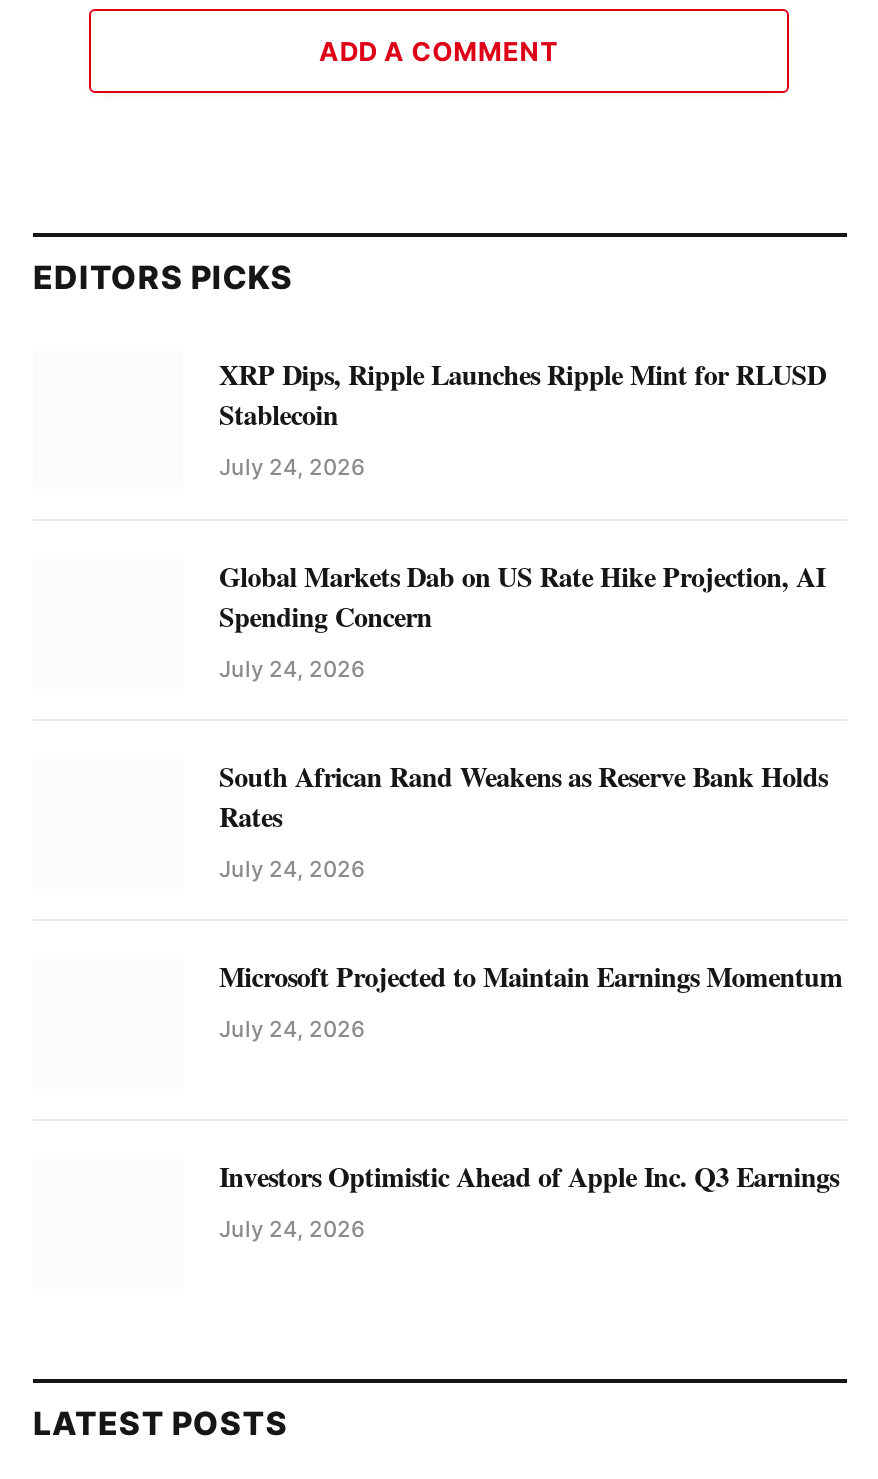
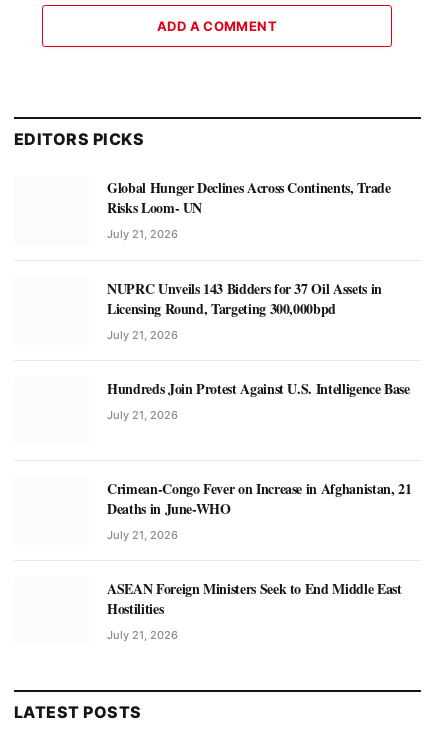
[219,354,826,482] XRP Dips, Ripple Launches Ripple Mint for RLUSD | Stablecoin | July 24, 2026 -> [107,177,391,241] Global Hunger Declines Across Continents, Trade | Risks Loom- UN | July 21, 2026
[219,554,825,682] Global Markets Dab on US Rate Hike Projection, AI | Spending Concern | July 24, 2026 -> [107,277,382,341] NUPRC Unveils 143 Bidders for 37 Oil Assets in | Licensing Round, Targeting 300,000bpd | July 21, 2026
[219,754,827,882] South African Rand Weakens as Reserve Bank Holds | Rates | July 24, 2026 -> [107,378,410,422] Hundreds Join Protest Against U.S. Intelligence Base | July 21, 2026
[219,955,843,1043] Microsoft Projected to Maintain Earnings Momentum | July 24, 2026 -> [107,478,411,542] Crimean-Congo Fever on Increase in Afghanistan, 21 | Deaths in June-WHO | July 21, 2026
[219,1155,839,1243] Investors Optimistic Ahead of Apple Inc. Q3 Earnings | July 24, 2026 -> [107,578,402,642] ASEAN Foreign Ministers Seek to End Middle East | Hostilities | July 21, 2026

